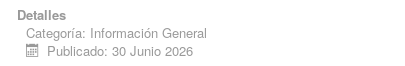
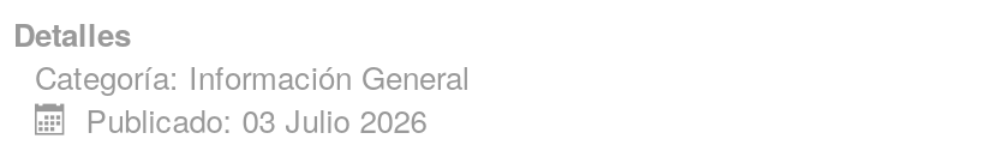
[47,41,193,60] Publicado: 30 Junio 2026 -> [86,98,427,143] Publicado: 03 Julio 2026

